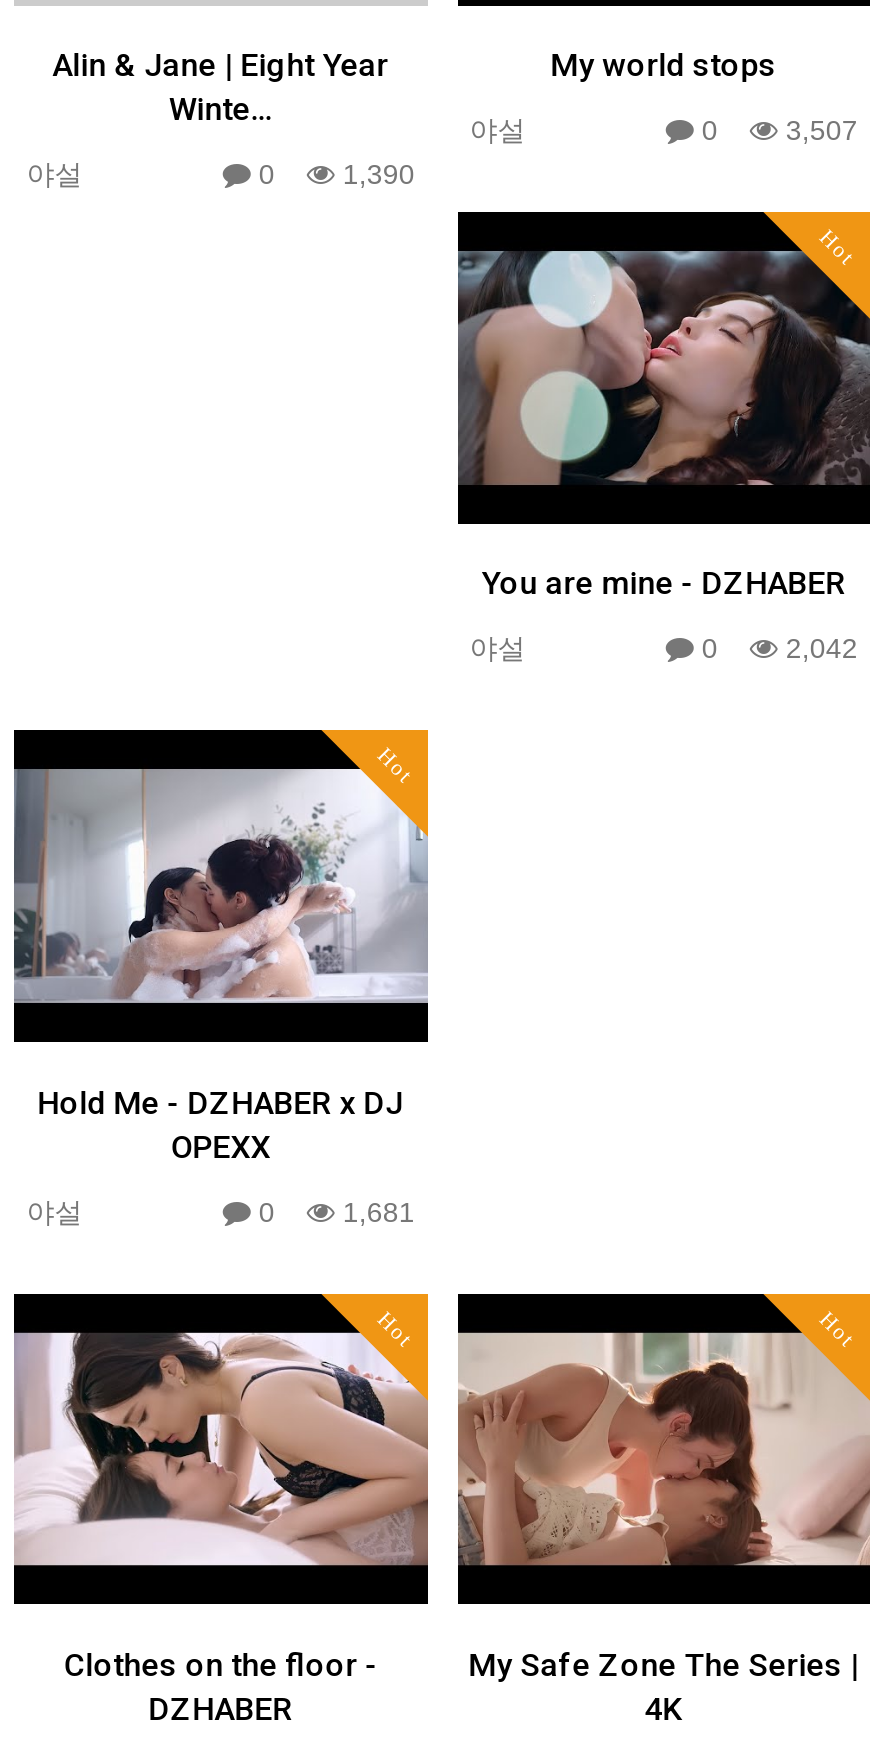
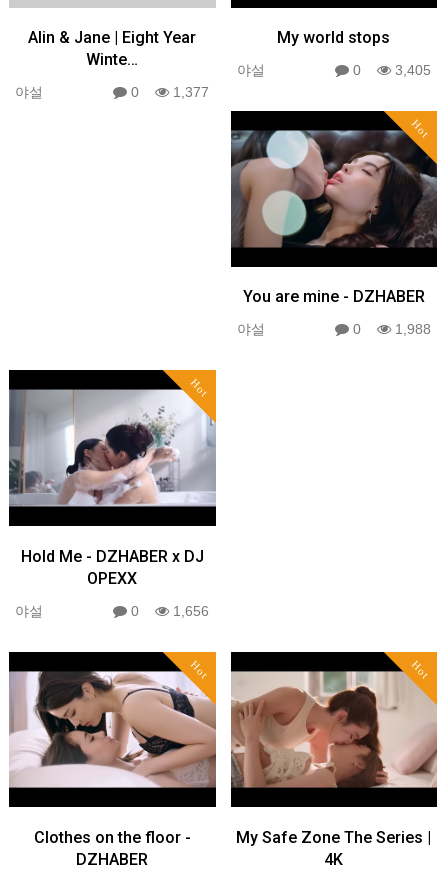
[694,114,858,146] 0 3,507 -> [349,62,431,78] 0 3,405
[251,158,415,190] 0 1,390 -> [127,84,209,100] 0 1,377
[694,633,858,665] 0 2,042 -> [349,321,431,337] 0 1,988
[251,1195,415,1227] 0 1,681 -> [127,603,209,619] 0 1,656

